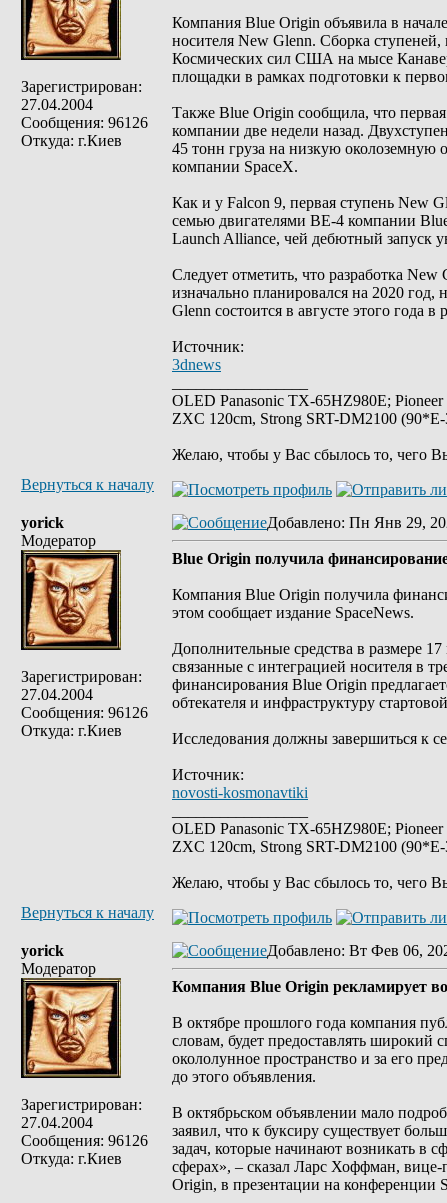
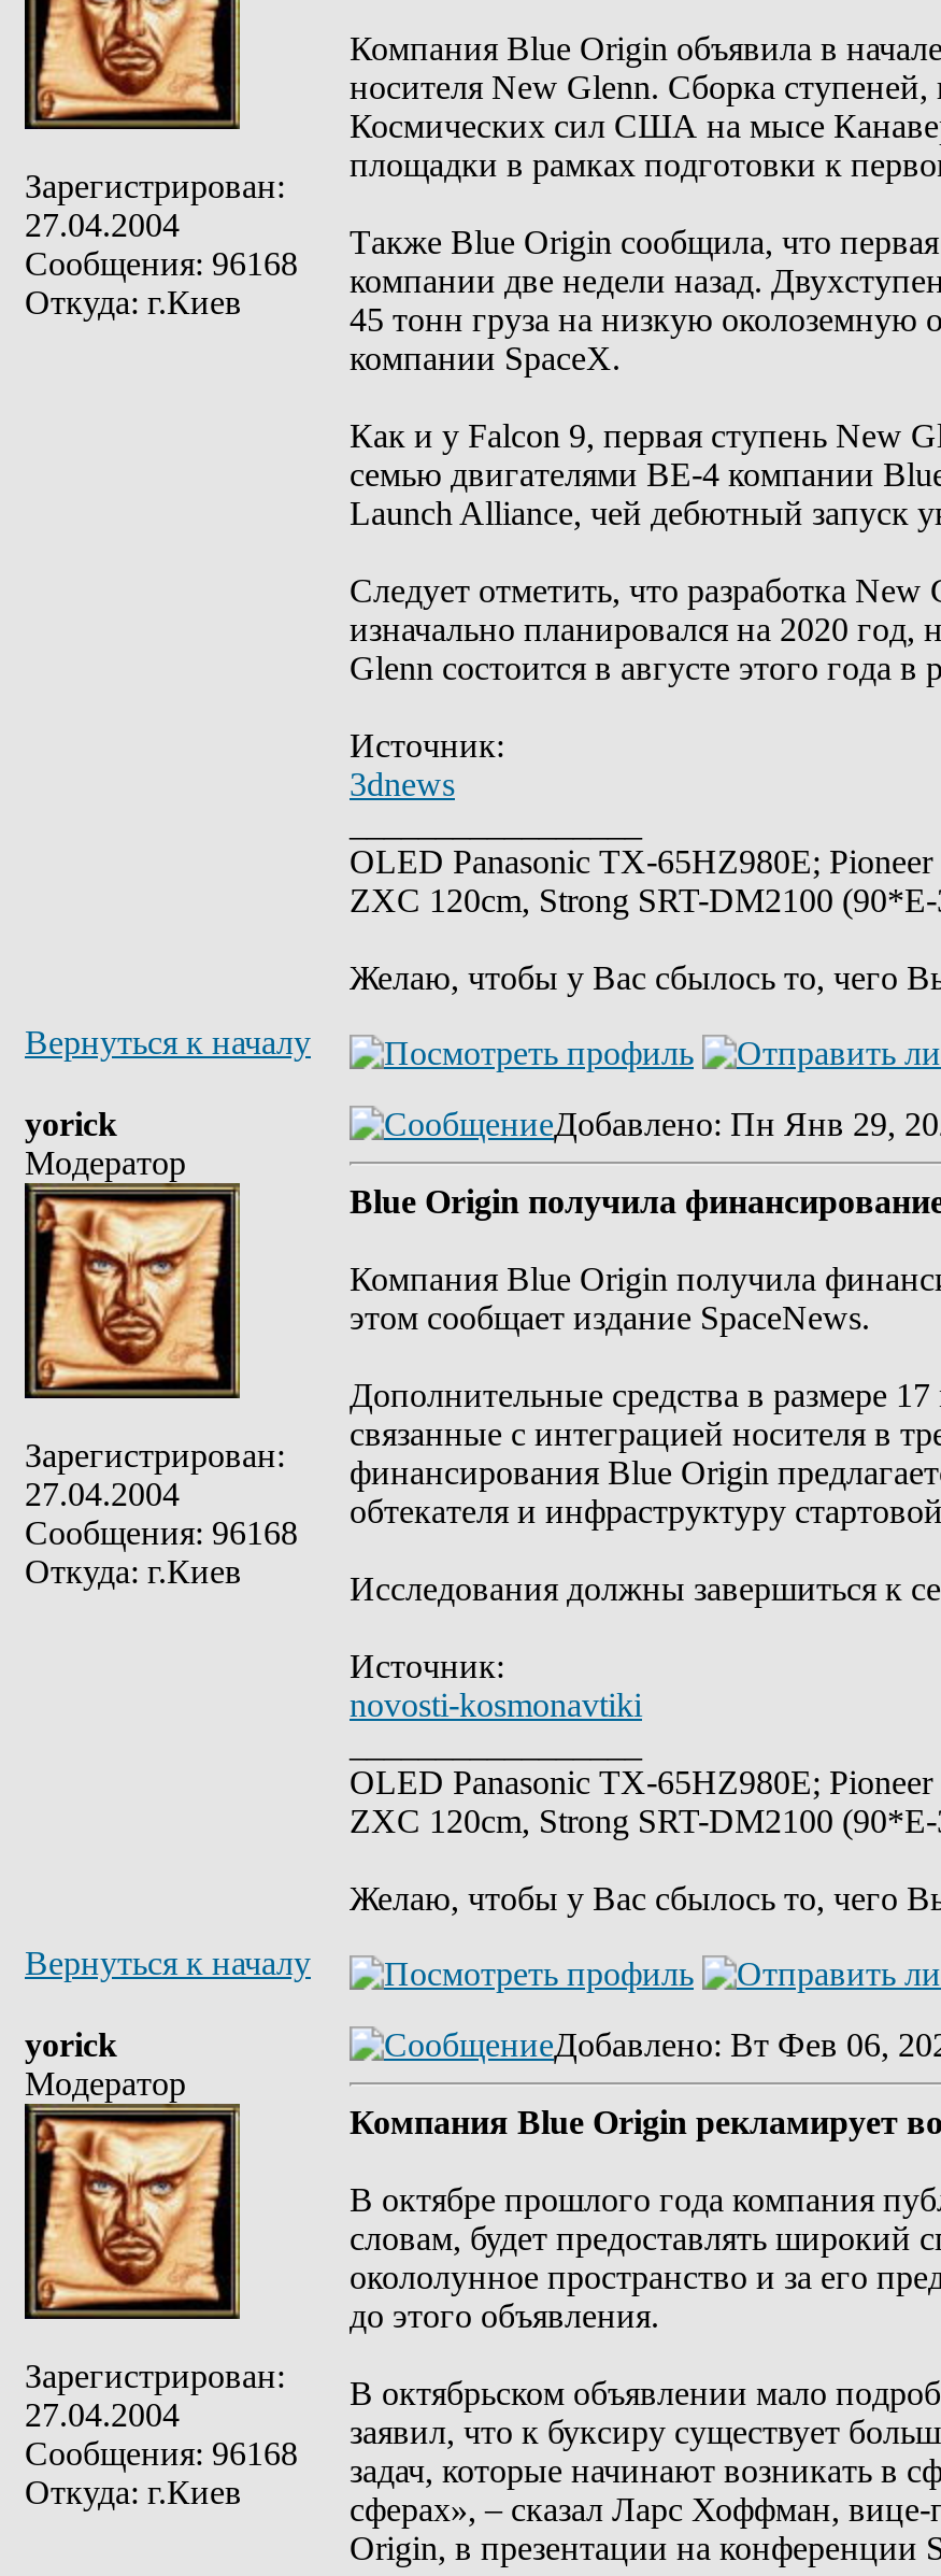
[21,114,148,131] Сообщения: 96126 -> [25,245,298,282] Сообщения: 96168
[21,704,148,721] Сообщения: 96126 -> [25,1514,298,1551] Сообщения: 96168
[21,1132,148,1149] Сообщения: 96126 -> [25,2435,298,2472] Сообщения: 96168

